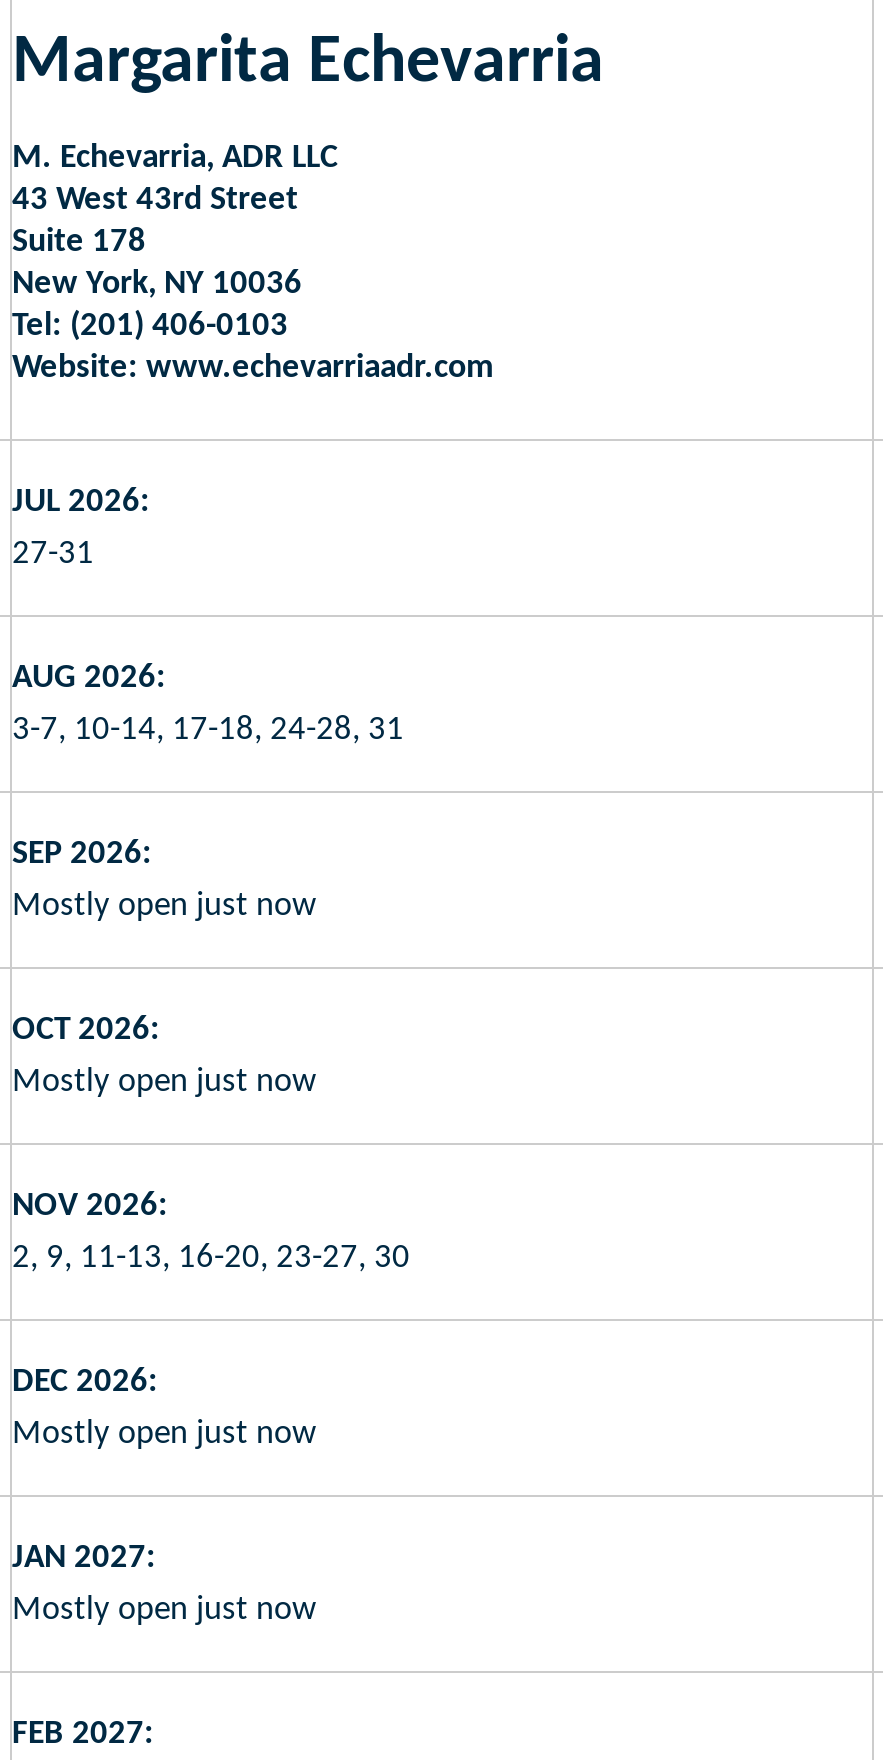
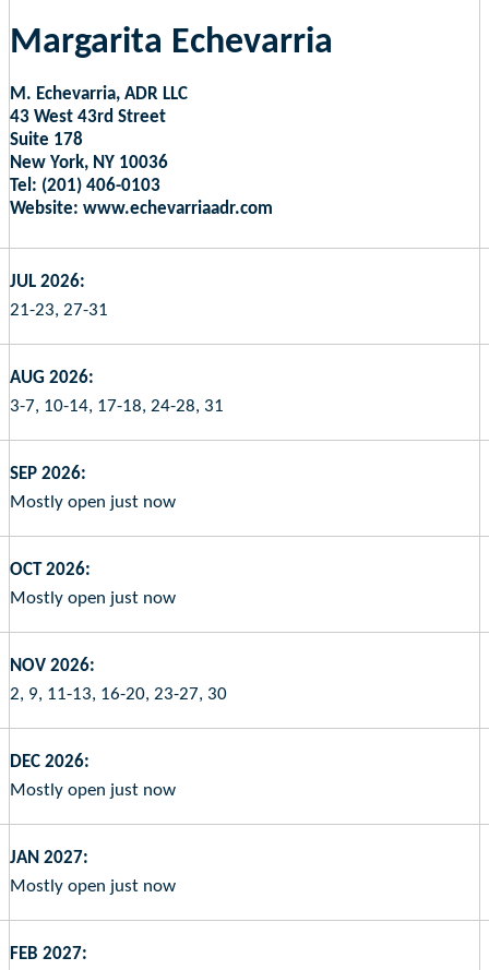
[12,537,94,571] 27-31 -> [10,301,108,319] 21-23, 27-31

